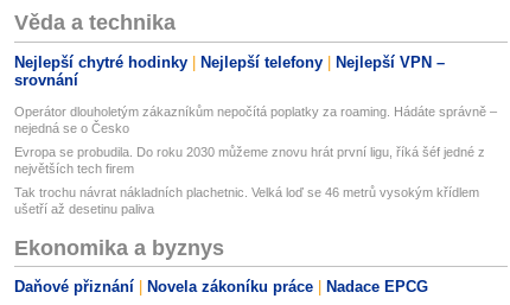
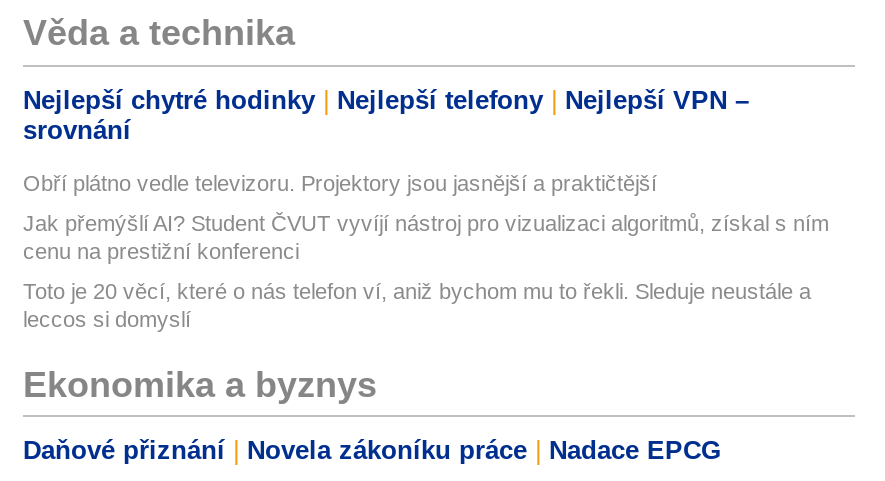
[14,104,497,135] Operátor dlouholetým zákazníkům nepočítá poplatky za roaming. Hádáte správně – | nejedná se o Česko -> [23,170,657,194] Obří plátno vedle televizoru. Projektory jsou jasnější a praktičtější
[14,144,485,175] Evropa se probudila. Do roku 2030 můžeme znovu hrát první ligu, říká šéf jedné z | největších tech firem -> [23,210,829,262] Jak přemýšlí AI? Student ČVUT vyvíjí nástroj pro vizualizaci algoritmů, získal s ním | cenu na prestižní konferenci
[14,185,479,216] Tak trochu návrat nákladních plachetnic. Velká loď se 46 metrů vysokým křídlem | ušetří až desetinu paliva -> [23,278,811,330] Toto je 20 věcí, které o nás telefon ví, aniž bychom mu to řekli. Sleduje neustále a | leccos si domyslí

